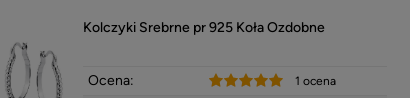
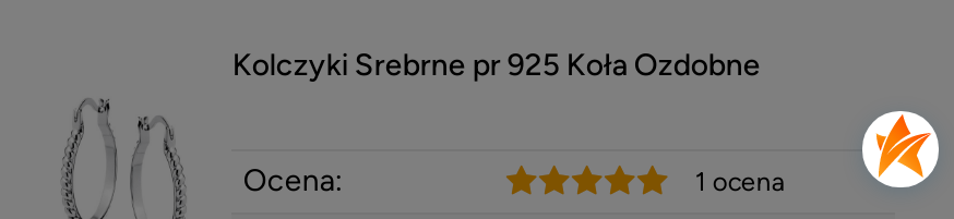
none -> [860,110,941,188] [image]

